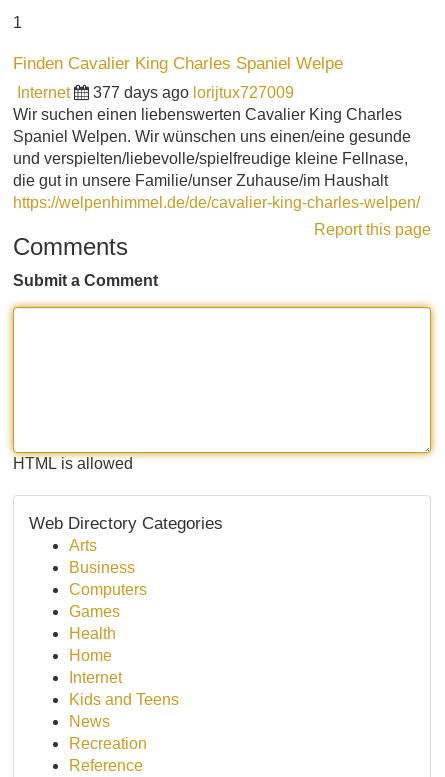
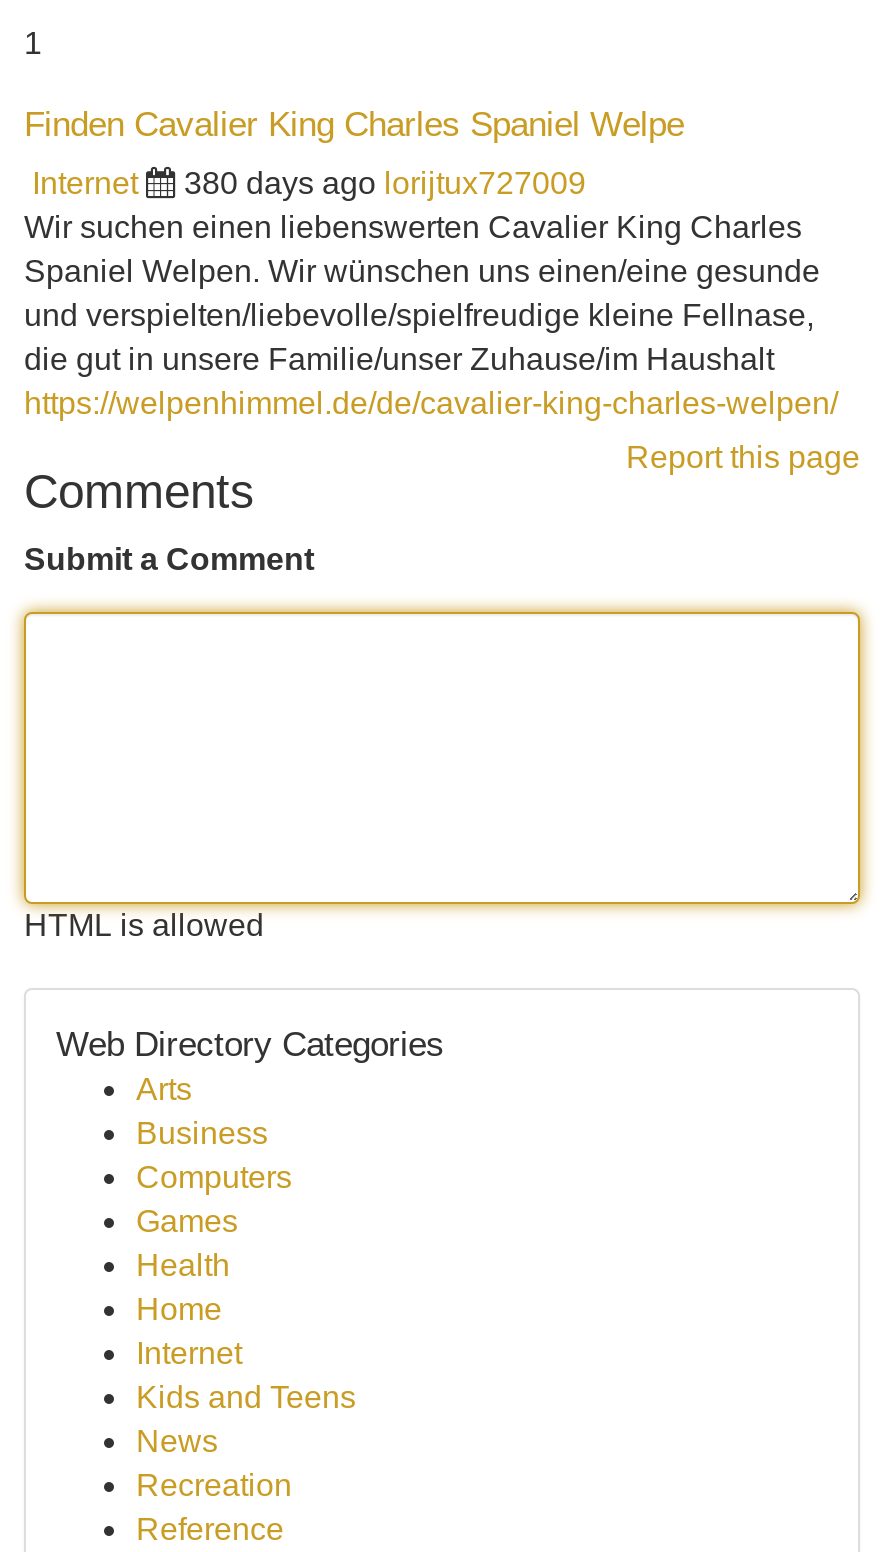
[93,84,294,101] 377 days ago lorijtux727009 -> [184,166,586,200] 380 days ago lorijtux727009

